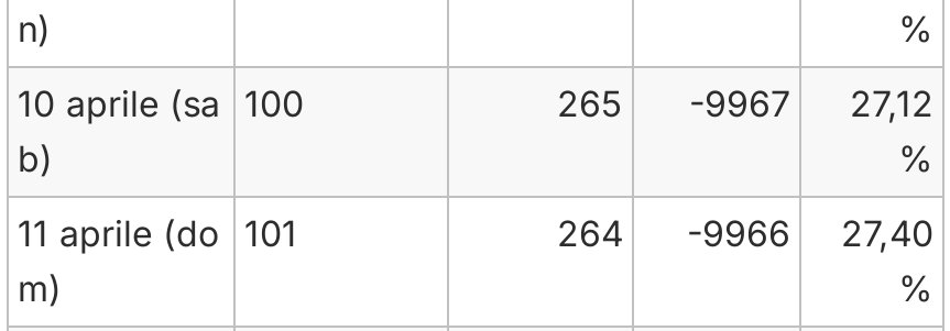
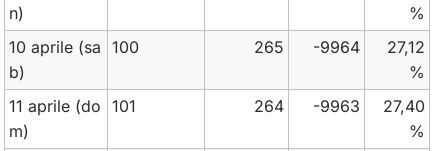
[557,81,933,125] 265 -9967 27,12 -> [254,37,425,57] 265 -9964 27,12
[557,211,933,255] 264 -9966 27,40 -> [254,96,425,116] 264 -9963 27,40

